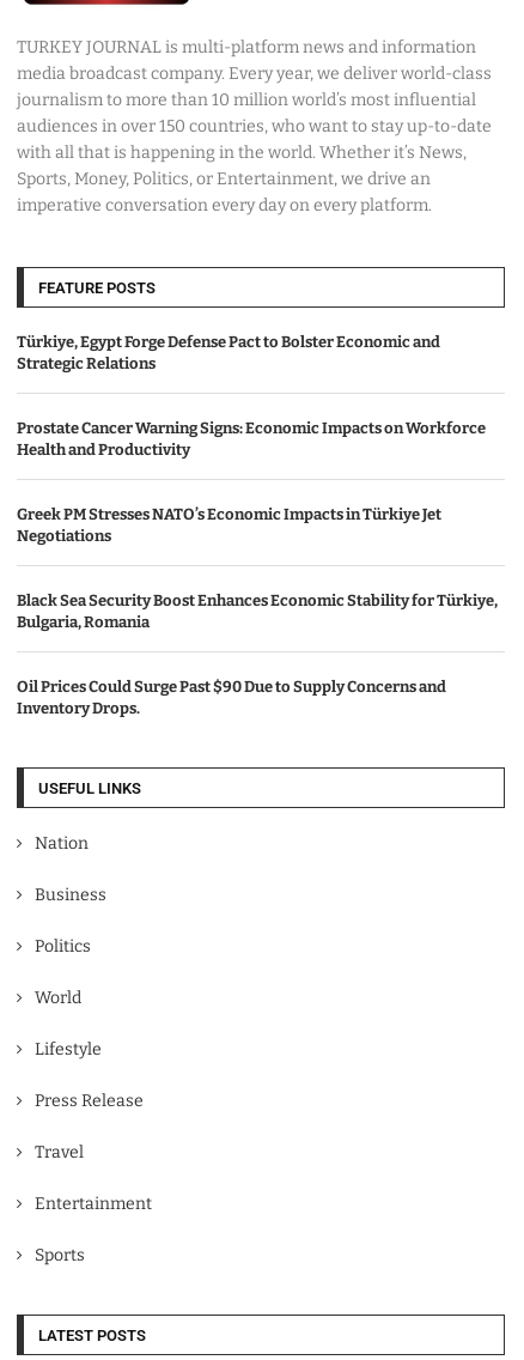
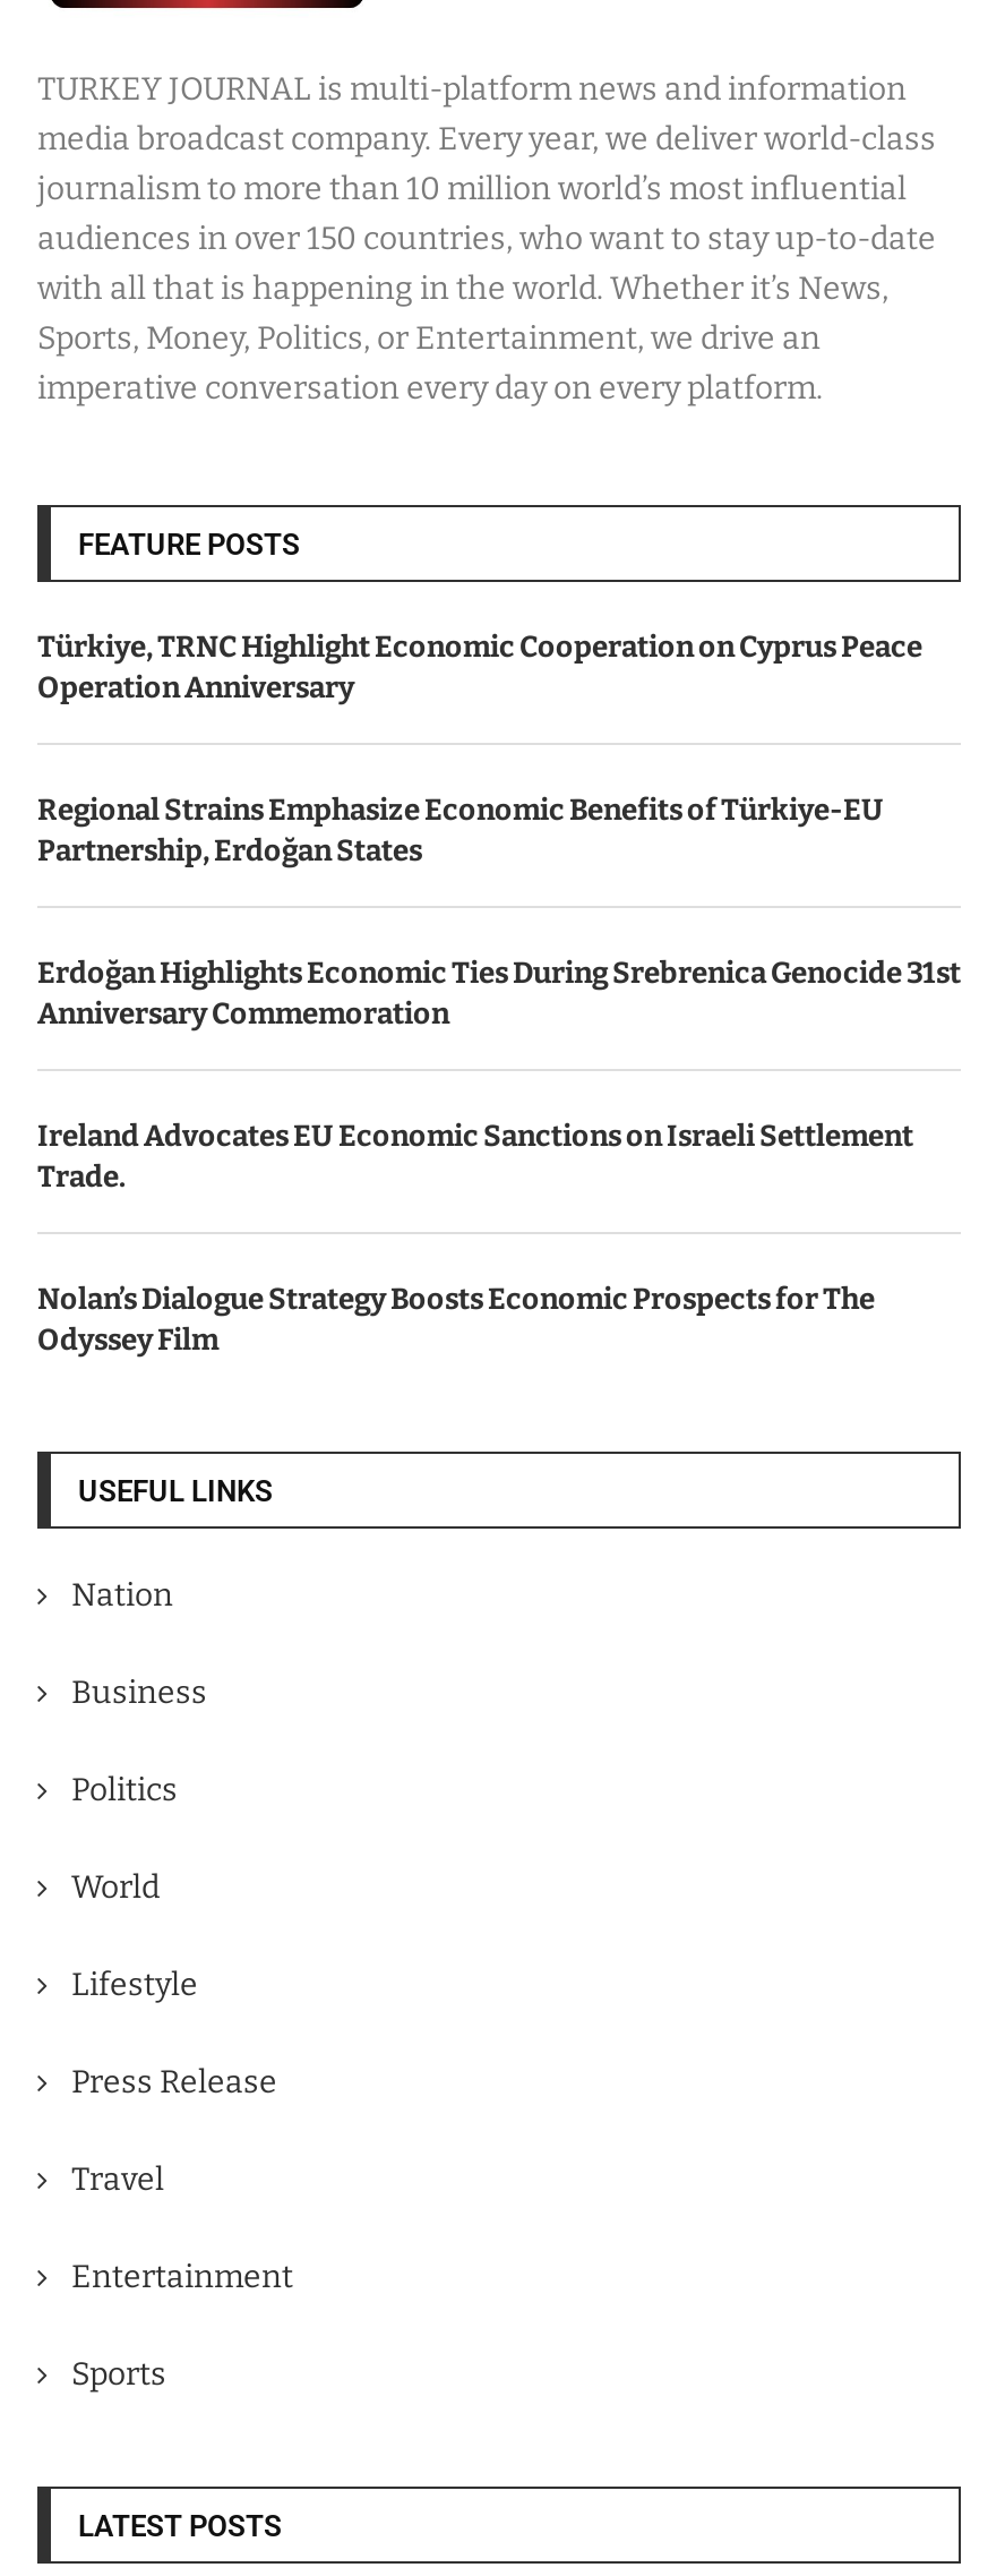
[17,333,440,372] Türkiye, Egypt Forge Defense Pact to Bolster Economic and | Strategic Relations -> [37,630,922,704] Türkiye, TRNC Highlight Economic Cooperation on Cyprus Peace | Operation Anniversary
[17,419,486,459] Prostate Cancer Warning Signs: Economic Impacts on Workforce | Health and Productivity -> [37,793,884,867] Regional Strains Emphasize Economic Benefits of Türkiye-EU | Partnership, Erdoğan States
[17,505,441,545] Greek PM Stresses NATO’s Economic Impacts in Türkiye Jet | Negotiations -> [37,956,961,1030] Erdoğan Highlights Economic Ties During Srebrenica Genocide 31st | Anniversary Commemoration
[17,591,498,631] Black Sea Security Boost Enhances Economic Stability for Türkiye, | Bulgaria, Romania -> [37,1119,913,1193] Ireland Advocates EU Economic Sanctions on Israeli Settlement | Trade.
[17,678,446,717] Oil Prices Could Surge Past $90 Due to Supply Concerns and | Inventory Drops. -> [37,1282,875,1357] Nolan’s Dialogue Strategy Boosts Economic Prospects for The | Odyssey Film

